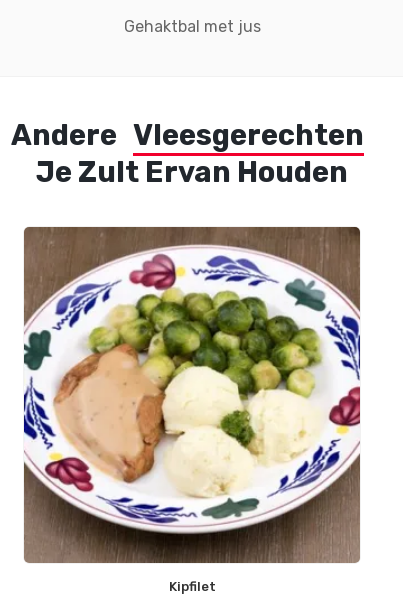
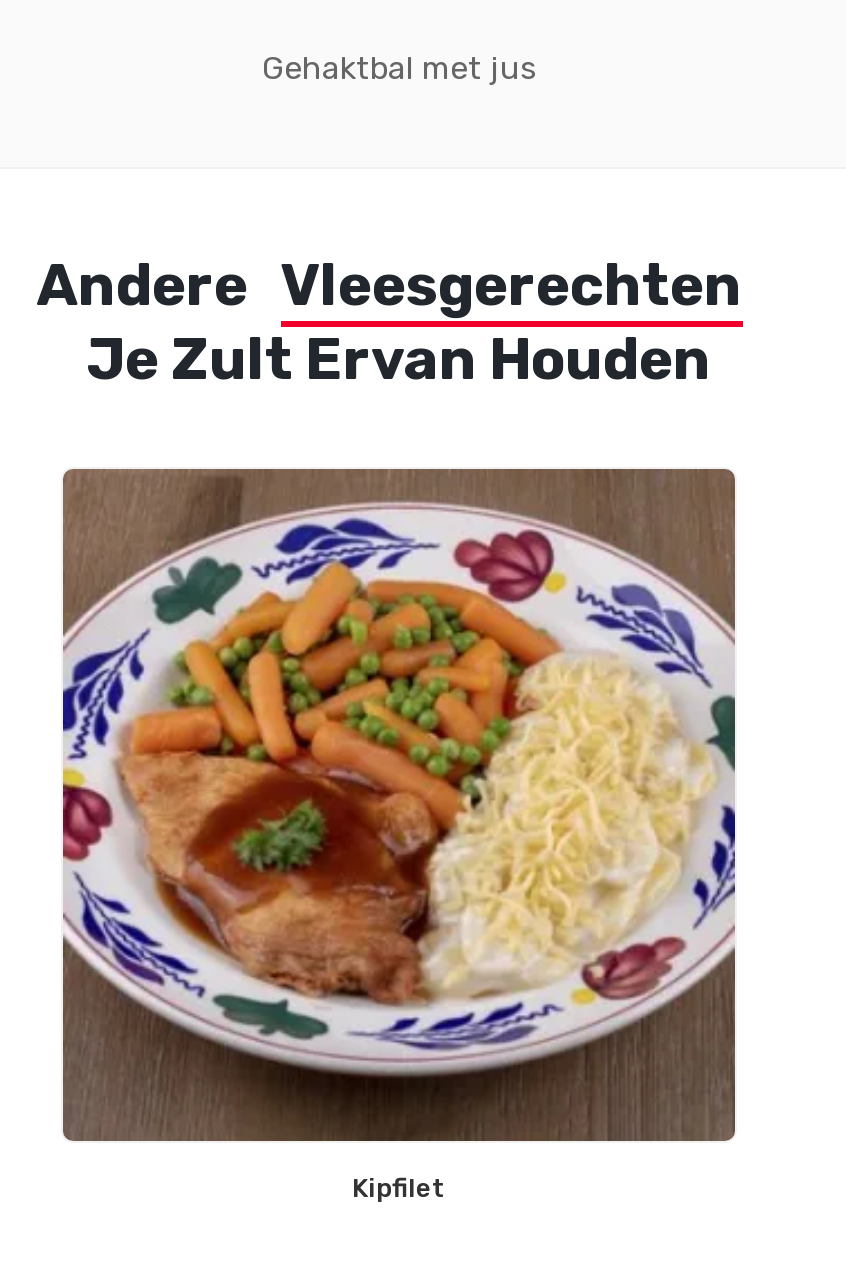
[23,228,361,563] [image] -> [61,473,737,1139] [image]

